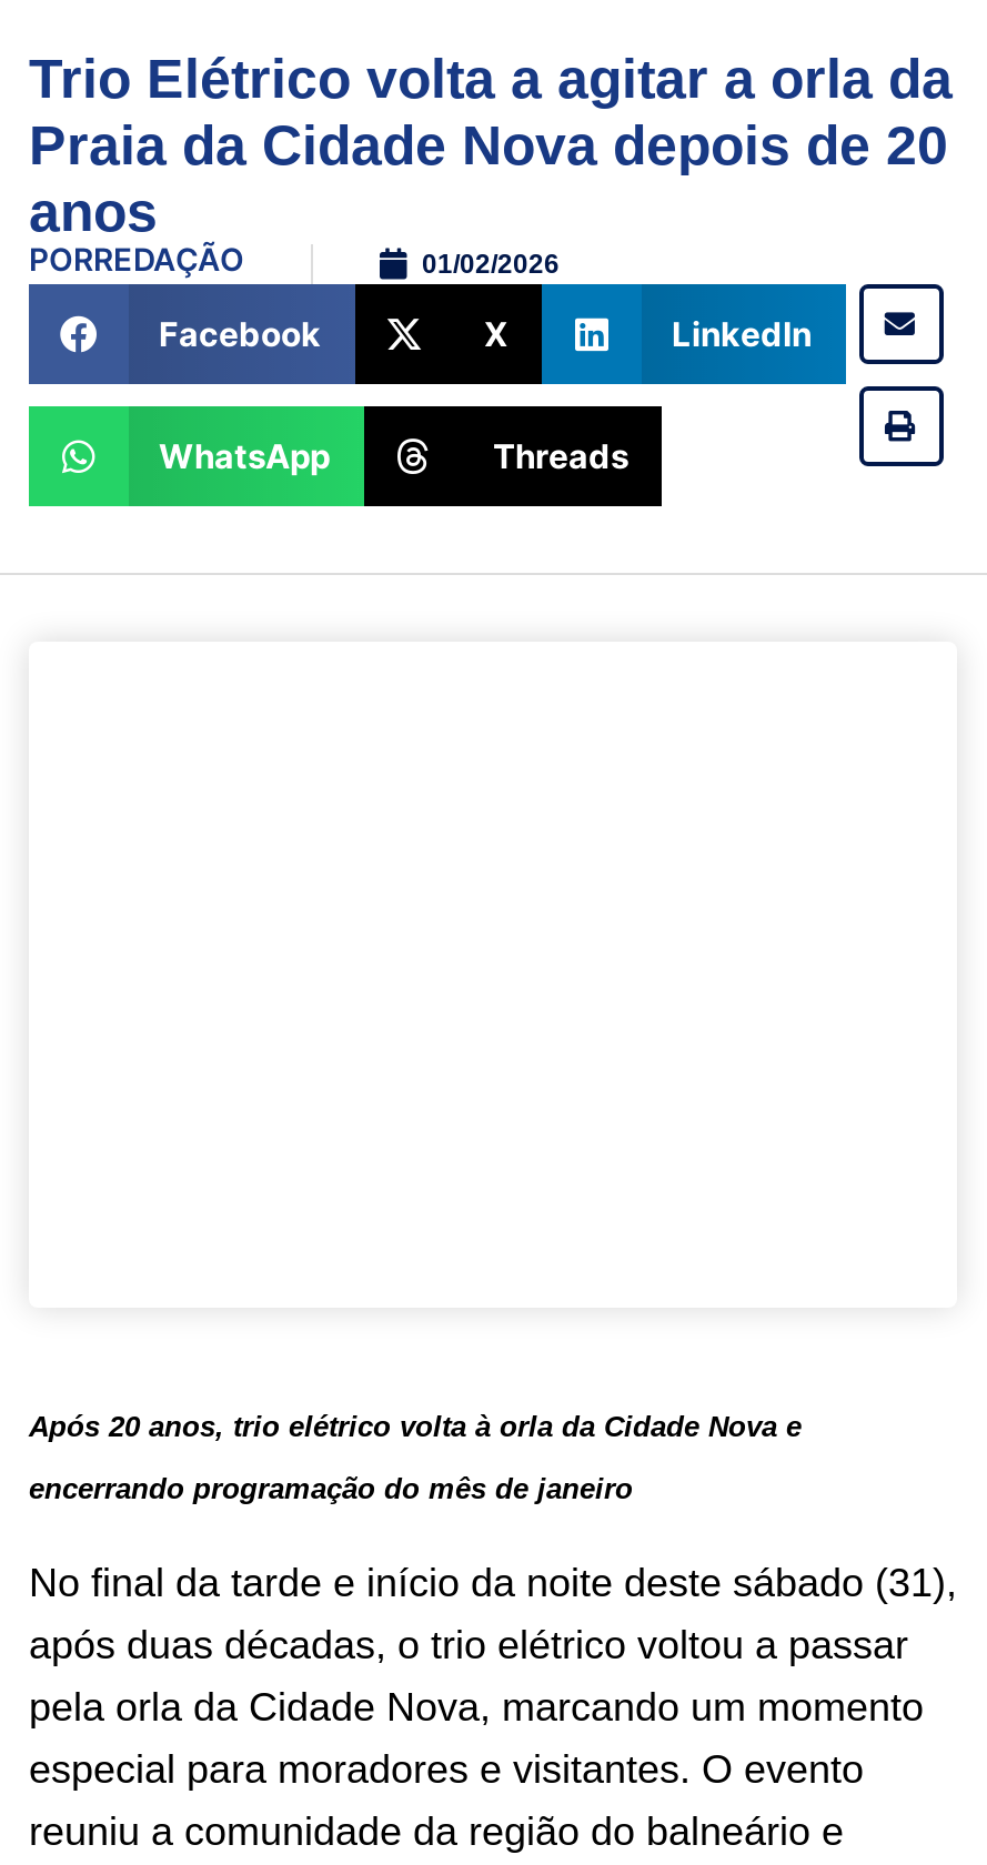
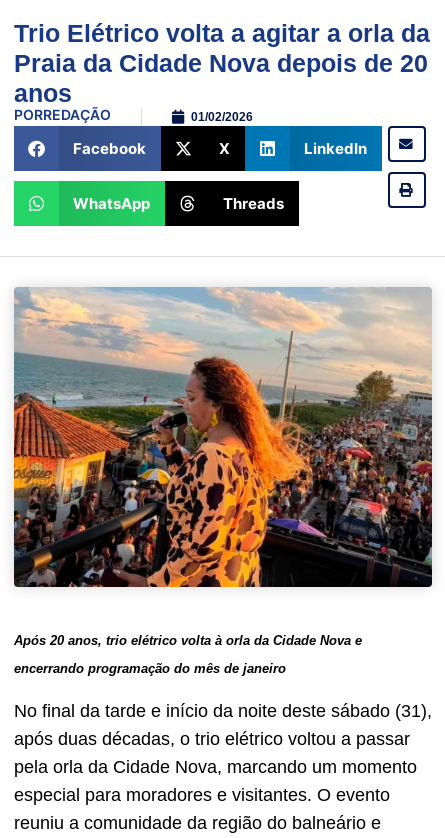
none -> [13,286,433,588] [image]

